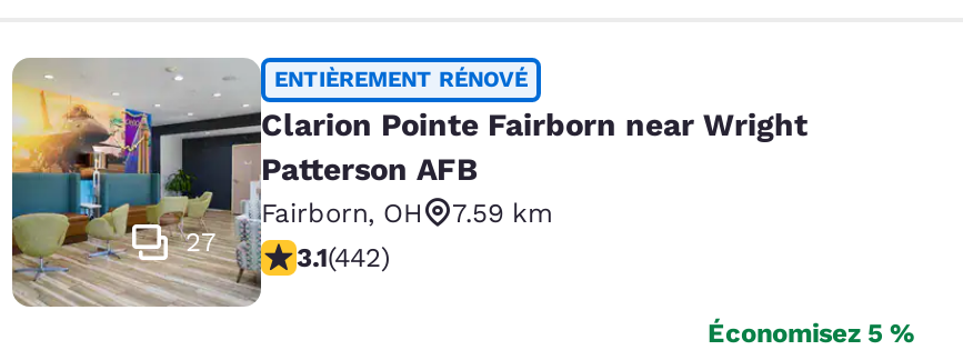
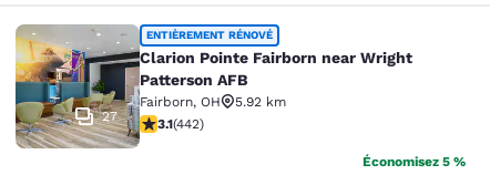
[261,198,552,229] Fairborn, OH 7.59 km -> [140,94,286,110] Fairborn, OH 5.92 km

